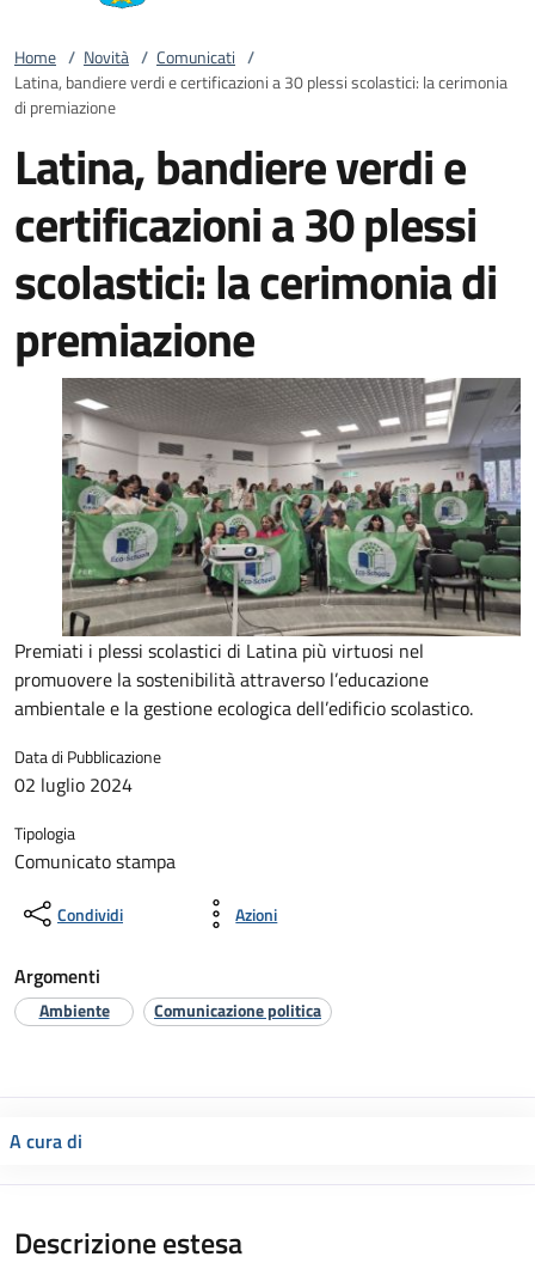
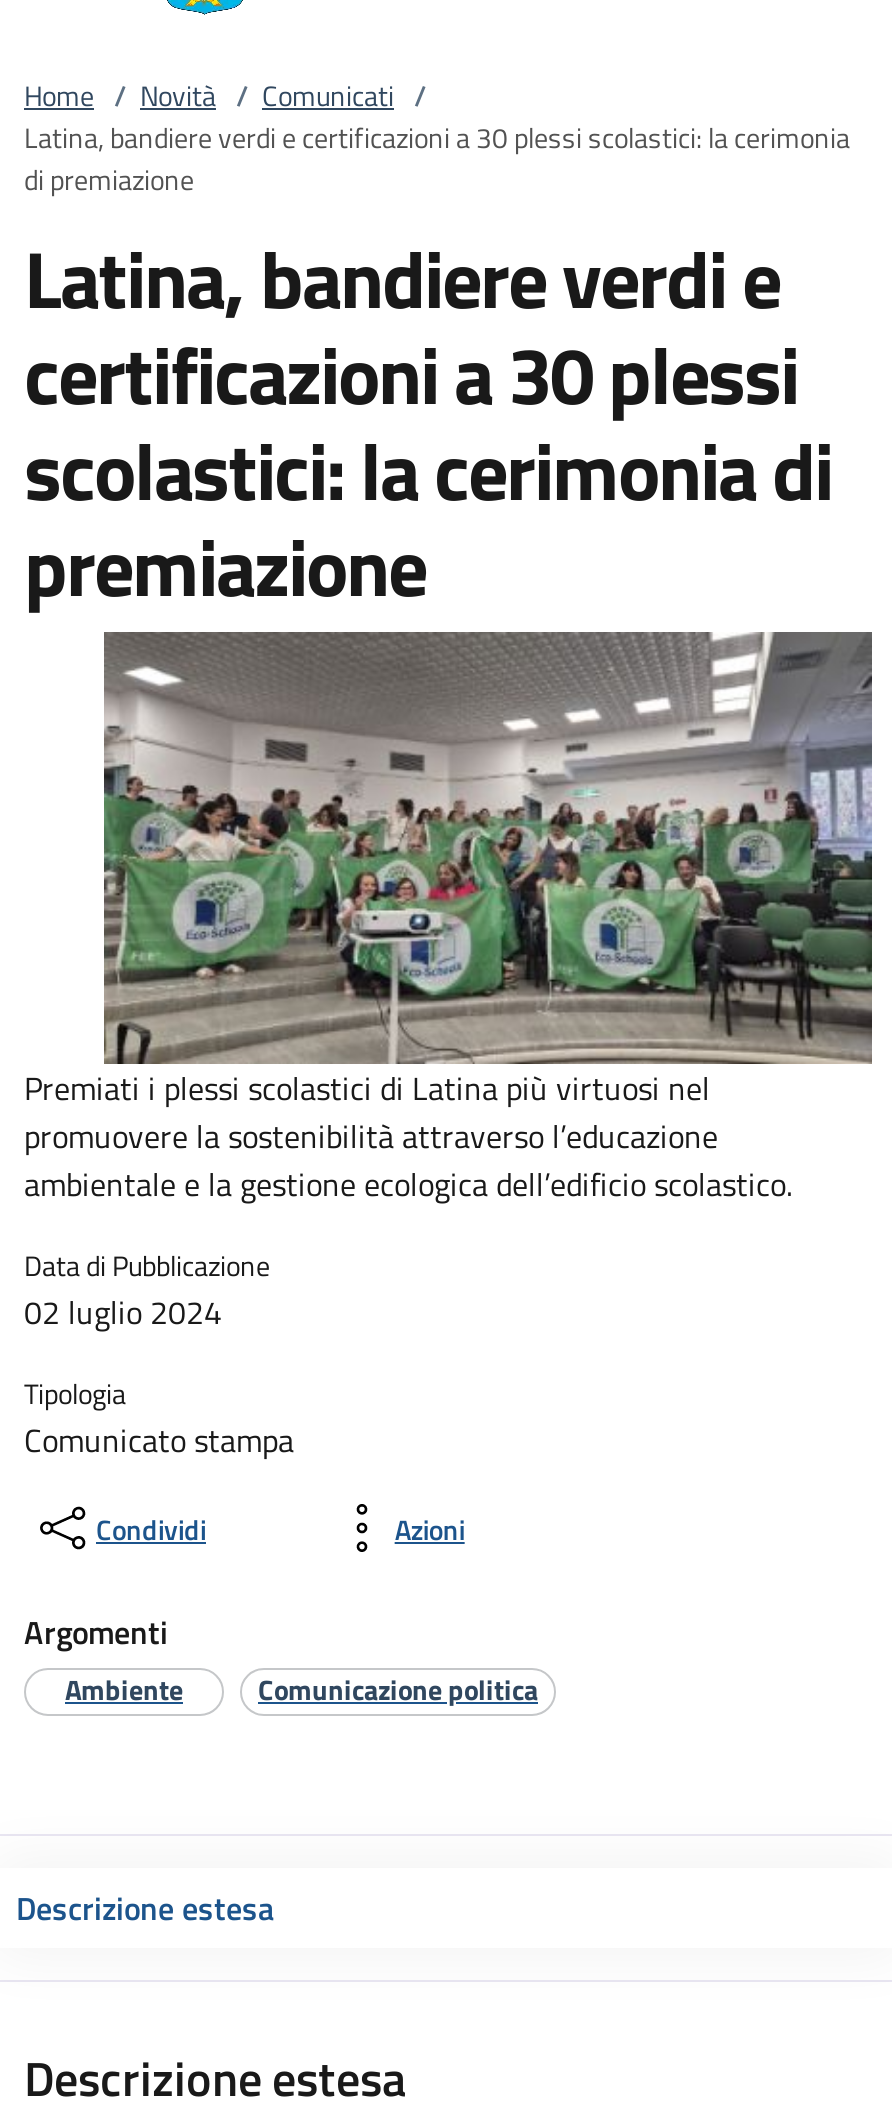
[10,1126,82,1155] A cura di -> [16,1883,274,1931] Descrizione estesa

